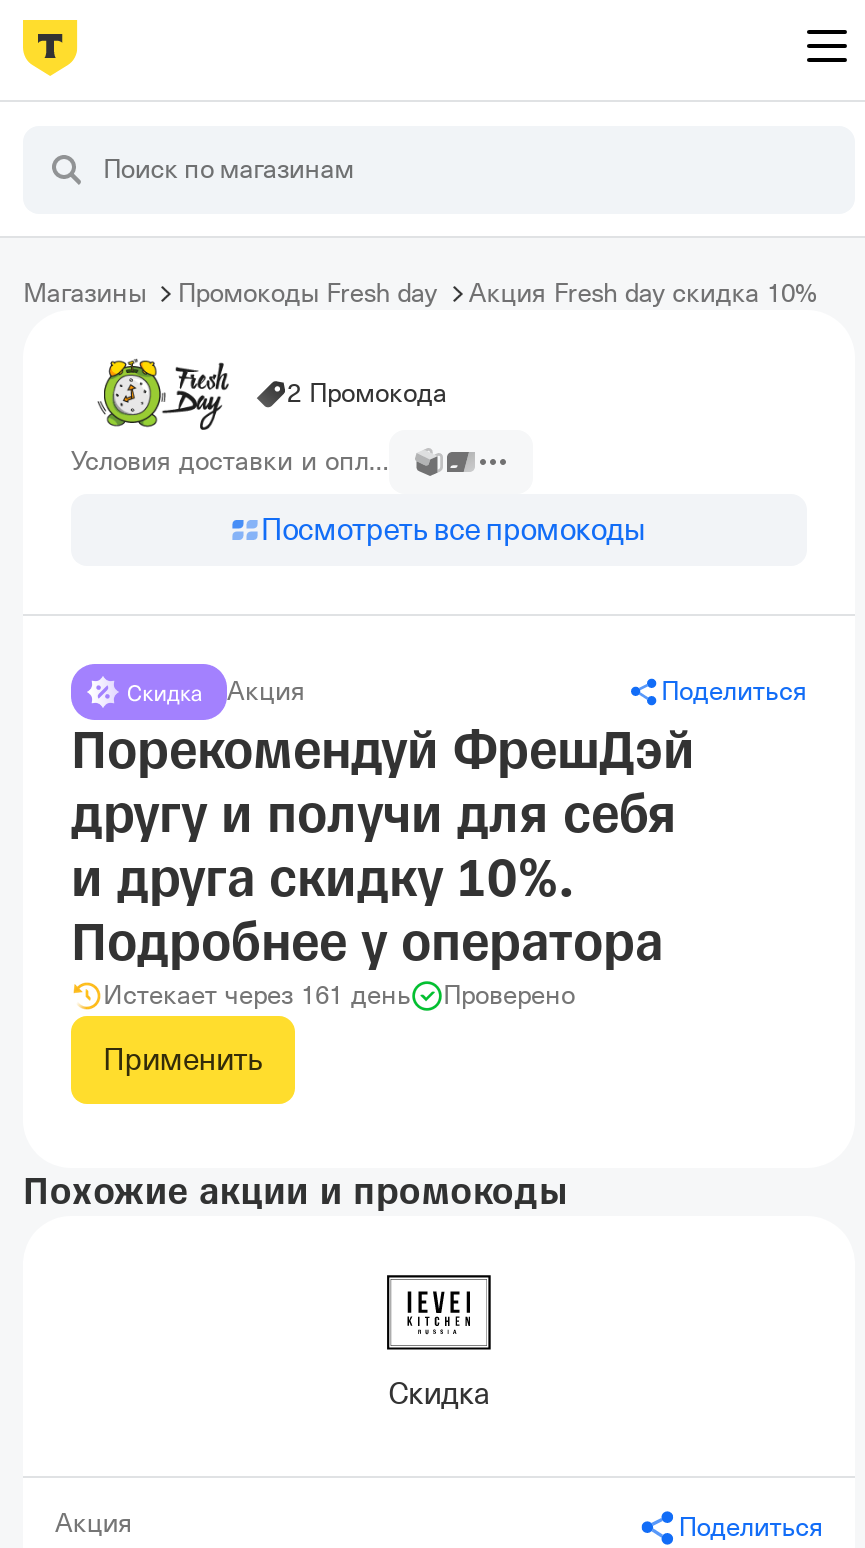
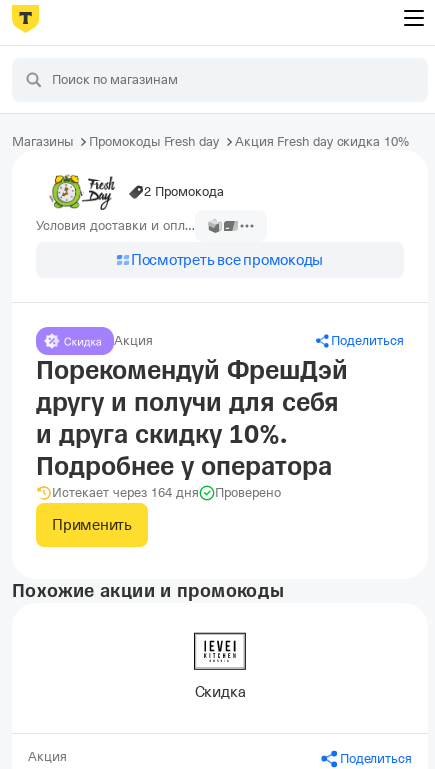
[103,980,411,1010] Истекает через 161 день -> [52,485,199,500] Истекает через 164 дня

